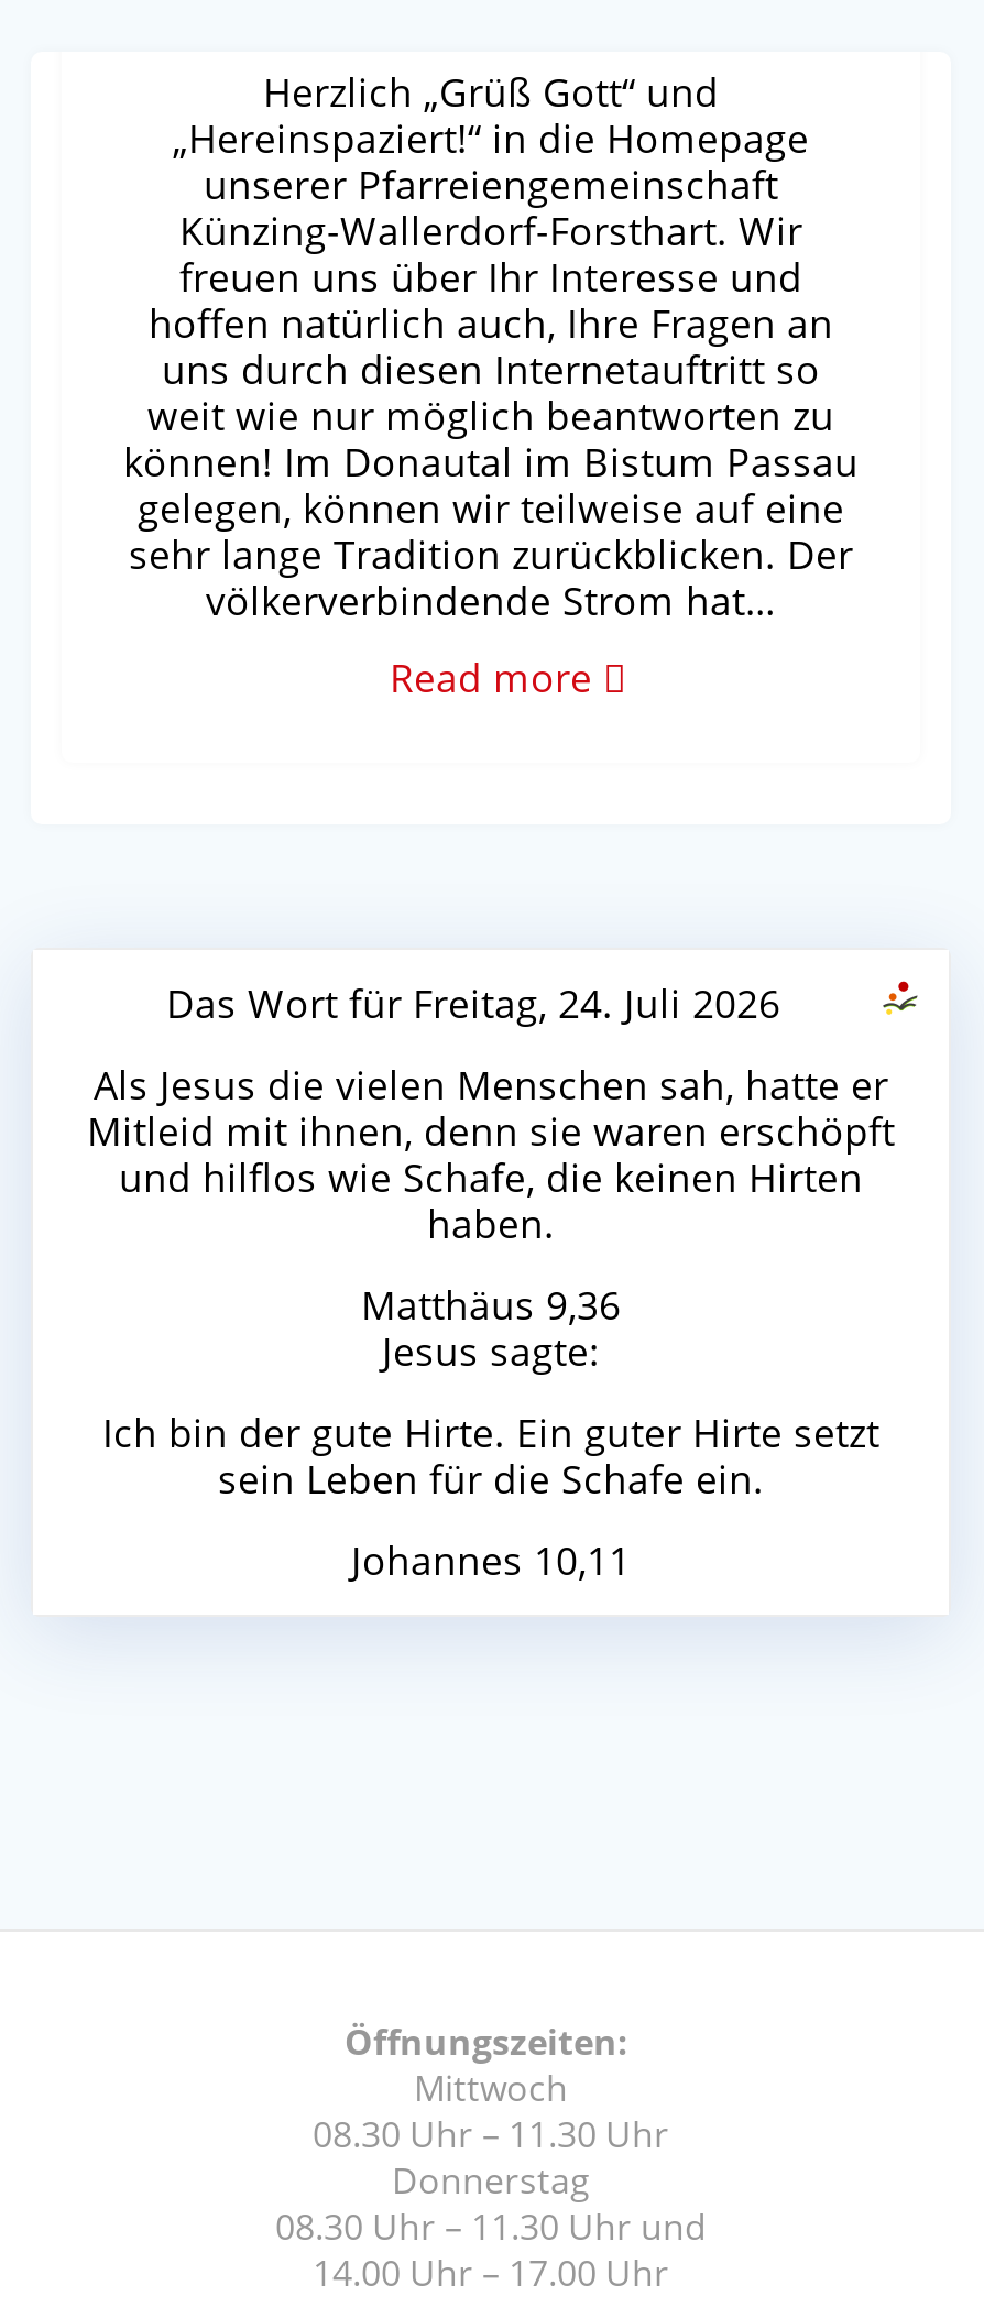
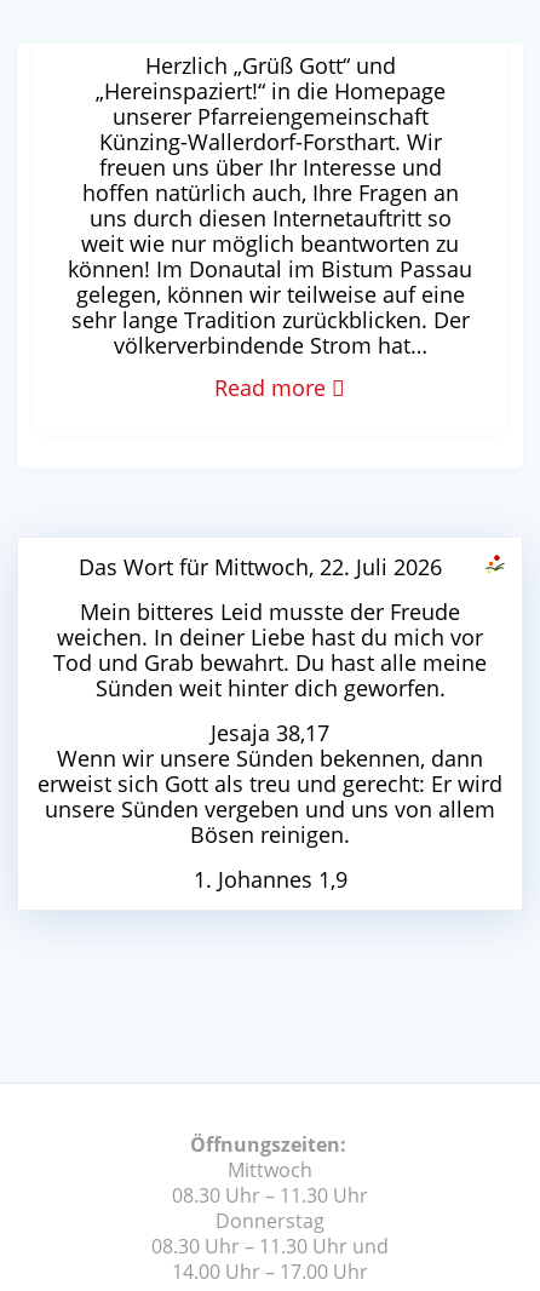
[87,977,895,1587] Das Wort für Freitag, 24. Juli 2026 | Als Jesus die vielen Menschen sah, hatte er | Mitleid mit ihnen, denn sie waren erschöpft | und hilflos wie Schafe, die keinen Hirten | haben. | Matthäus 9,36 | Jesus sagte: | Ich bin der gute Hirte. Ein guter Hirte setzt | sein Leben für die Schafe ein. | Johannes 10,11 -> [38,553,502,894] Das Wort für Mittwoch, 22. Juli 2026 | Mein bitteres Leid musste der Freude | weichen. In deiner Liebe hast du mich vor | Tod und Grab bewahrt. Du hast alle meine | Sünden weit hinter dich geworfen. | Jesaja 38,17 | Wenn wir unsere Sünden bekennen, dann | erweist sich Gott als treu und gerecht: Er wird | unsere Sünden vergeben und uns von allem | Bösen reinigen. | 1. Johannes 1,9

